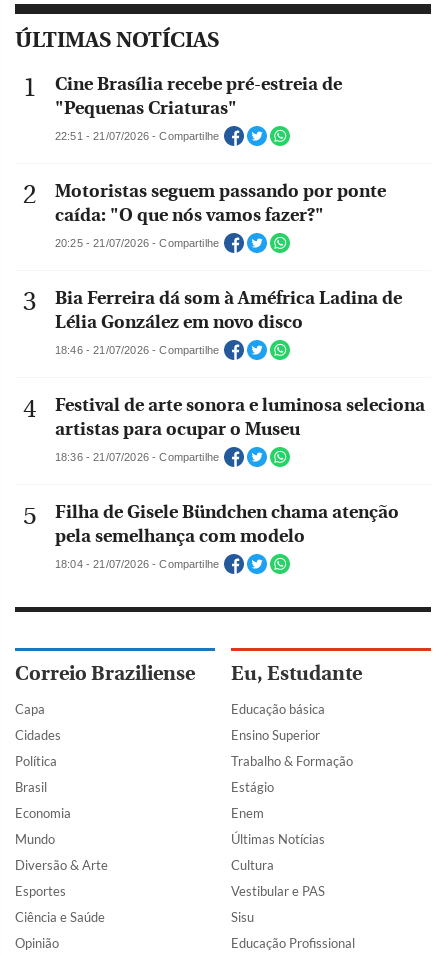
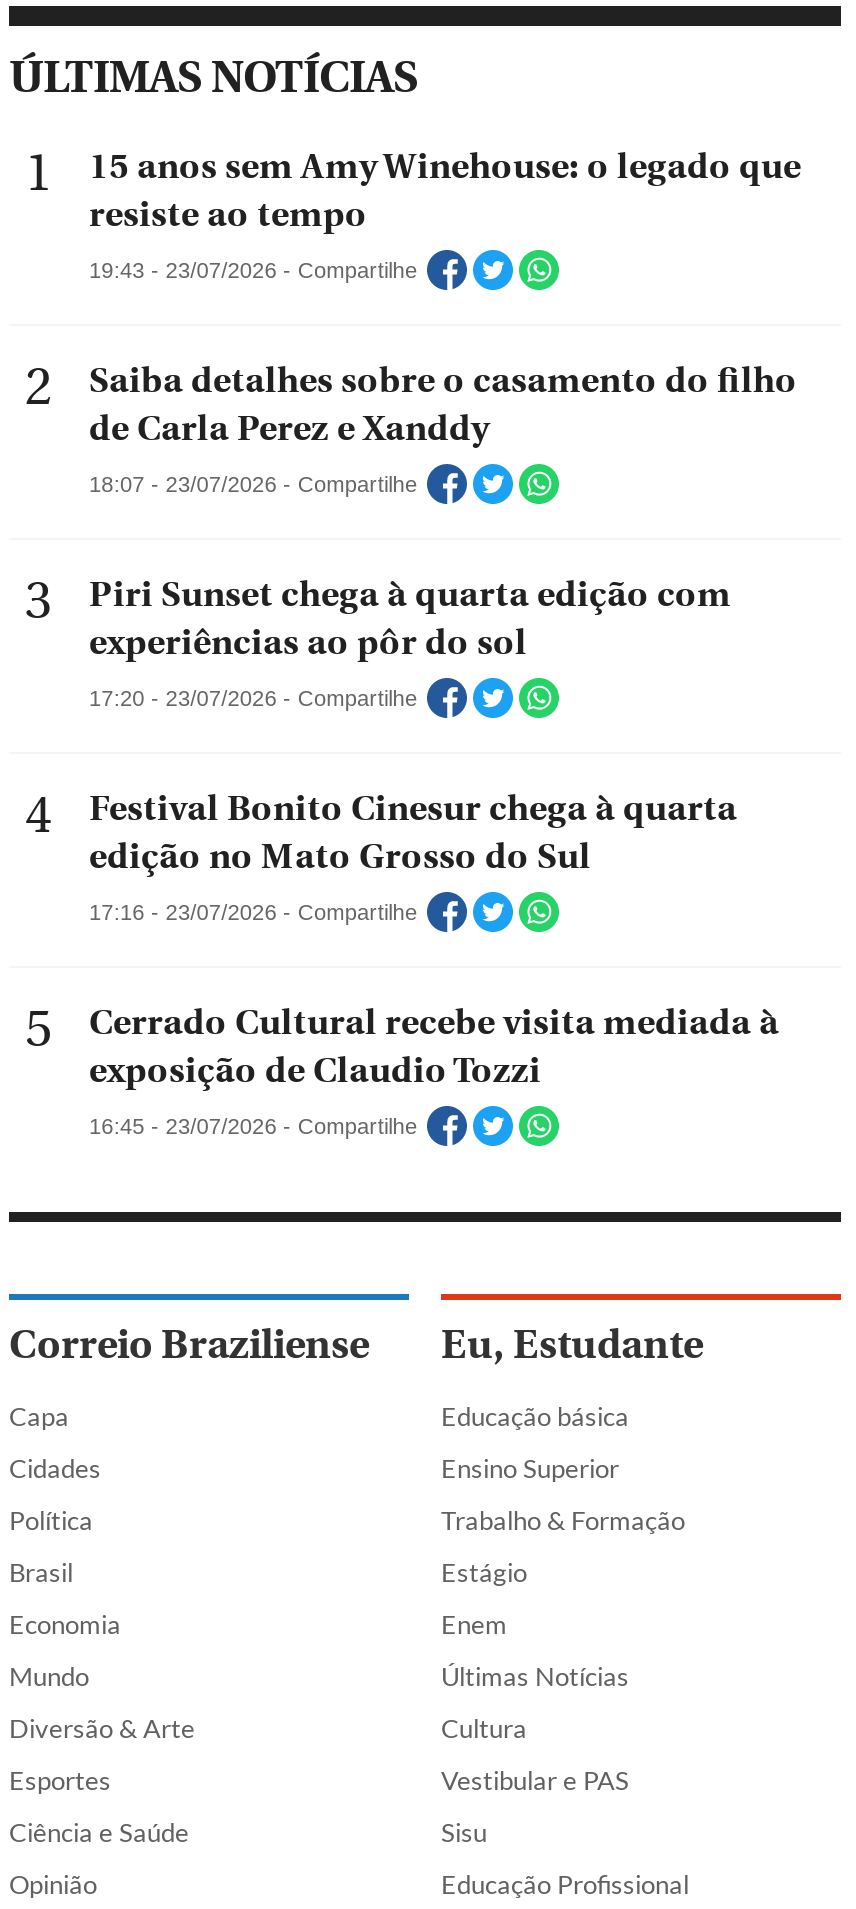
[55,74,342,119] Cine Brasília recebe pré-estreia de | "Pequenas Criaturas" -> [89,145,801,235] 15 anos sem Amy Winehouse: o legado que | resiste ao tempo
[55,130,219,142] 22:51 - 21/07/2026 - Compartilhe -> [89,258,417,282] 19:43 - 23/07/2026 - Compartilhe
[55,181,386,226] Motoristas seguem passando por ponte | caída: "O que nós vamos fazer?" -> [89,359,797,449] Saiba detalhes sobre o casamento do filho | de Carla Perez e Xanddy
[55,237,219,249] 20:25 - 21/07/2026 - Compartilhe -> [89,472,417,496] 18:07 - 23/07/2026 - Compartilhe
[55,288,402,333] Bia Ferreira dá som à Améfrica Ladina de | Lélia González em novo disco -> [89,573,731,663] Piri Sunset chega à quarta edição com | experiências ao pôr do sol
[55,344,219,356] 18:46 - 21/07/2026 - Compartilhe -> [89,686,417,710] 17:20 - 23/07/2026 - Compartilhe
[55,395,425,440] Festival de arte sonora e luminosa seleciona | artistas para ocupar o Museu -> [89,787,737,877] Festival Bonito Cinesur chega à quarta | edição no Mato Grosso do Sul
[55,451,219,463] 18:36 - 21/07/2026 - Compartilhe -> [89,900,417,924] 17:16 - 23/07/2026 - Compartilhe
[55,502,399,547] Filha de Gisele Bündchen chama atenção | pela semelhança com modelo -> [89,1001,779,1091] Cerrado Cultural recebe visita mediada à | exposição de Claudio Tozzi
[55,558,219,570] 18:04 - 21/07/2026 - Compartilhe -> [89,1114,417,1138] 16:45 - 23/07/2026 - Compartilhe

